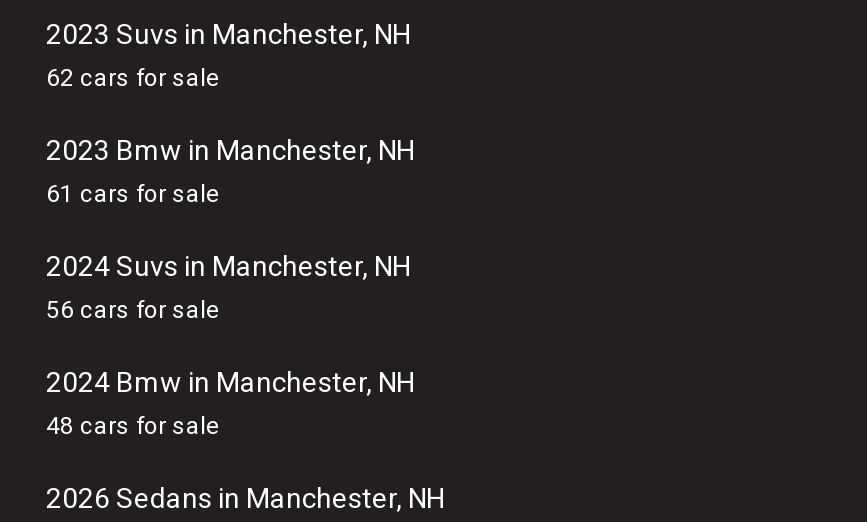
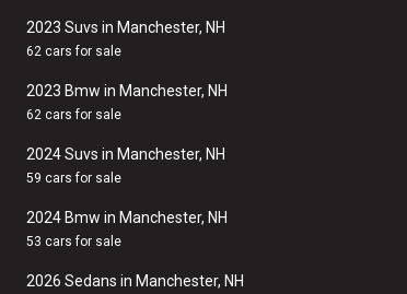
[46,180,220,208] 61 cars for sale -> [26,107,121,122] 62 cars for sale
[46,296,220,324] 56 cars for sale -> [26,170,121,186] 59 cars for sale
[46,412,220,440] 48 cars for sale -> [26,234,121,249] 53 cars for sale

